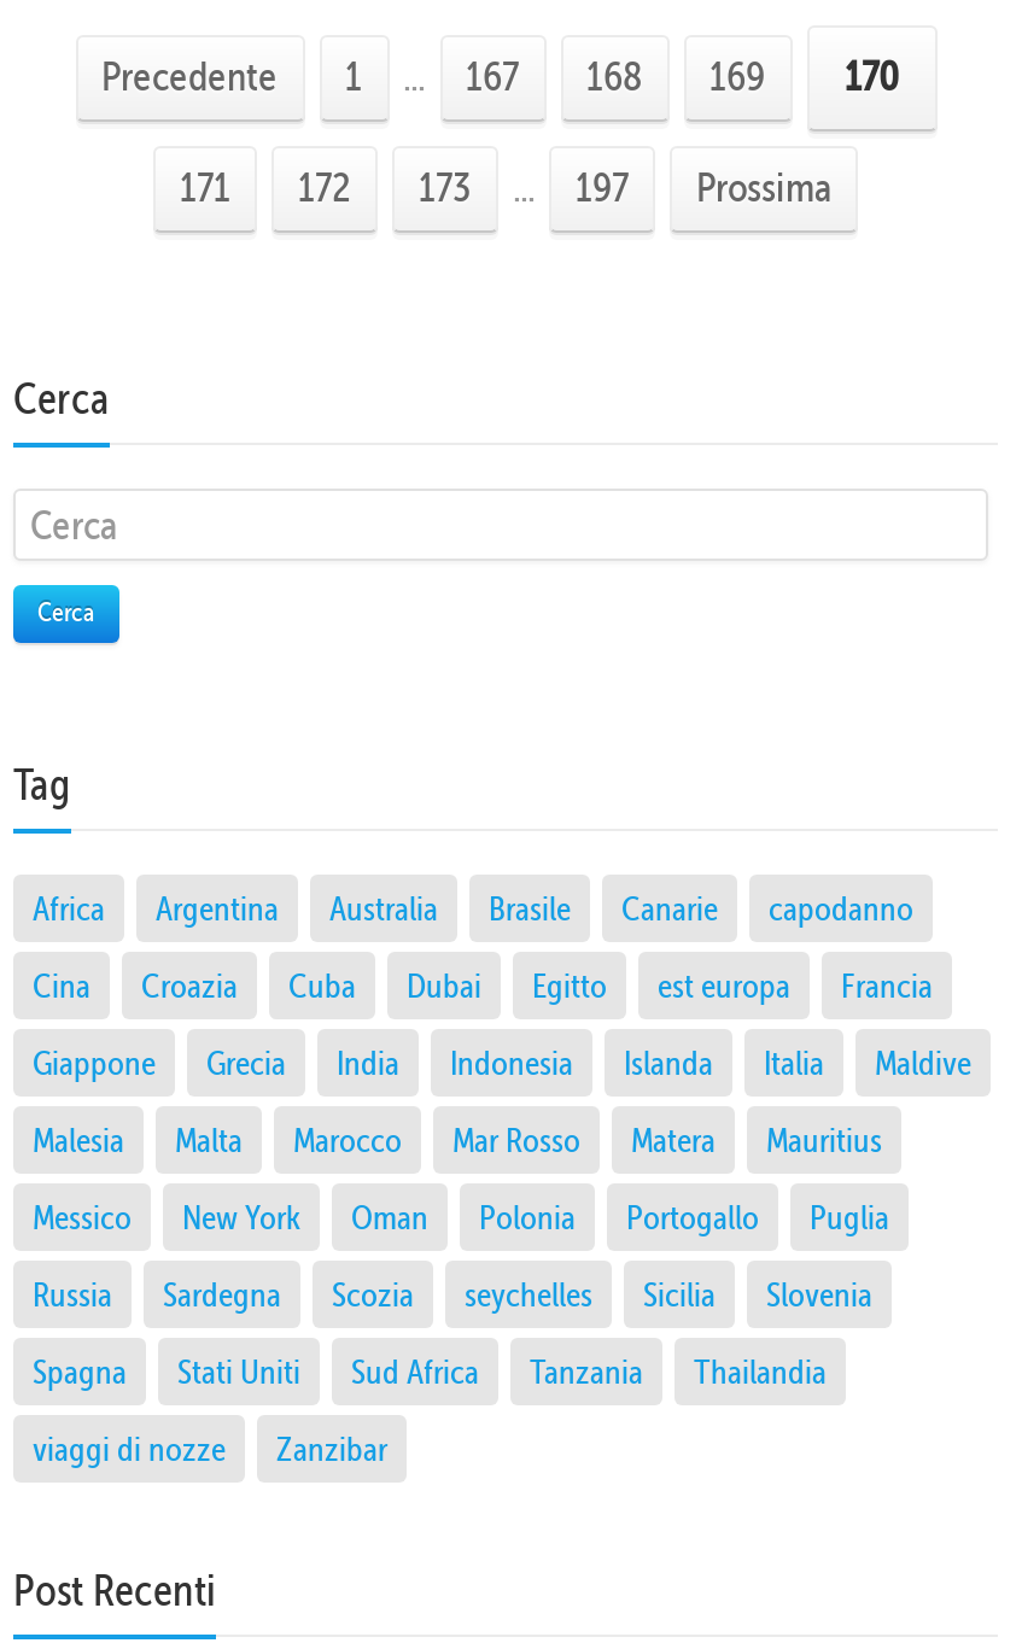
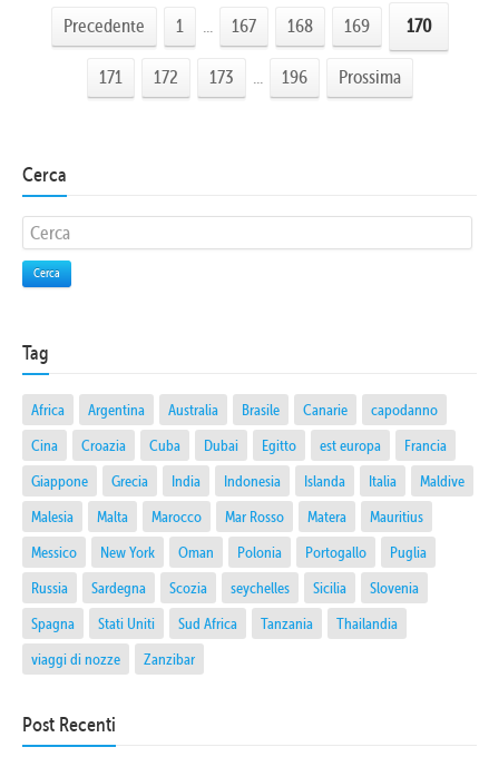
[576,165,629,211] 197 -> [281,67,307,88] 196

